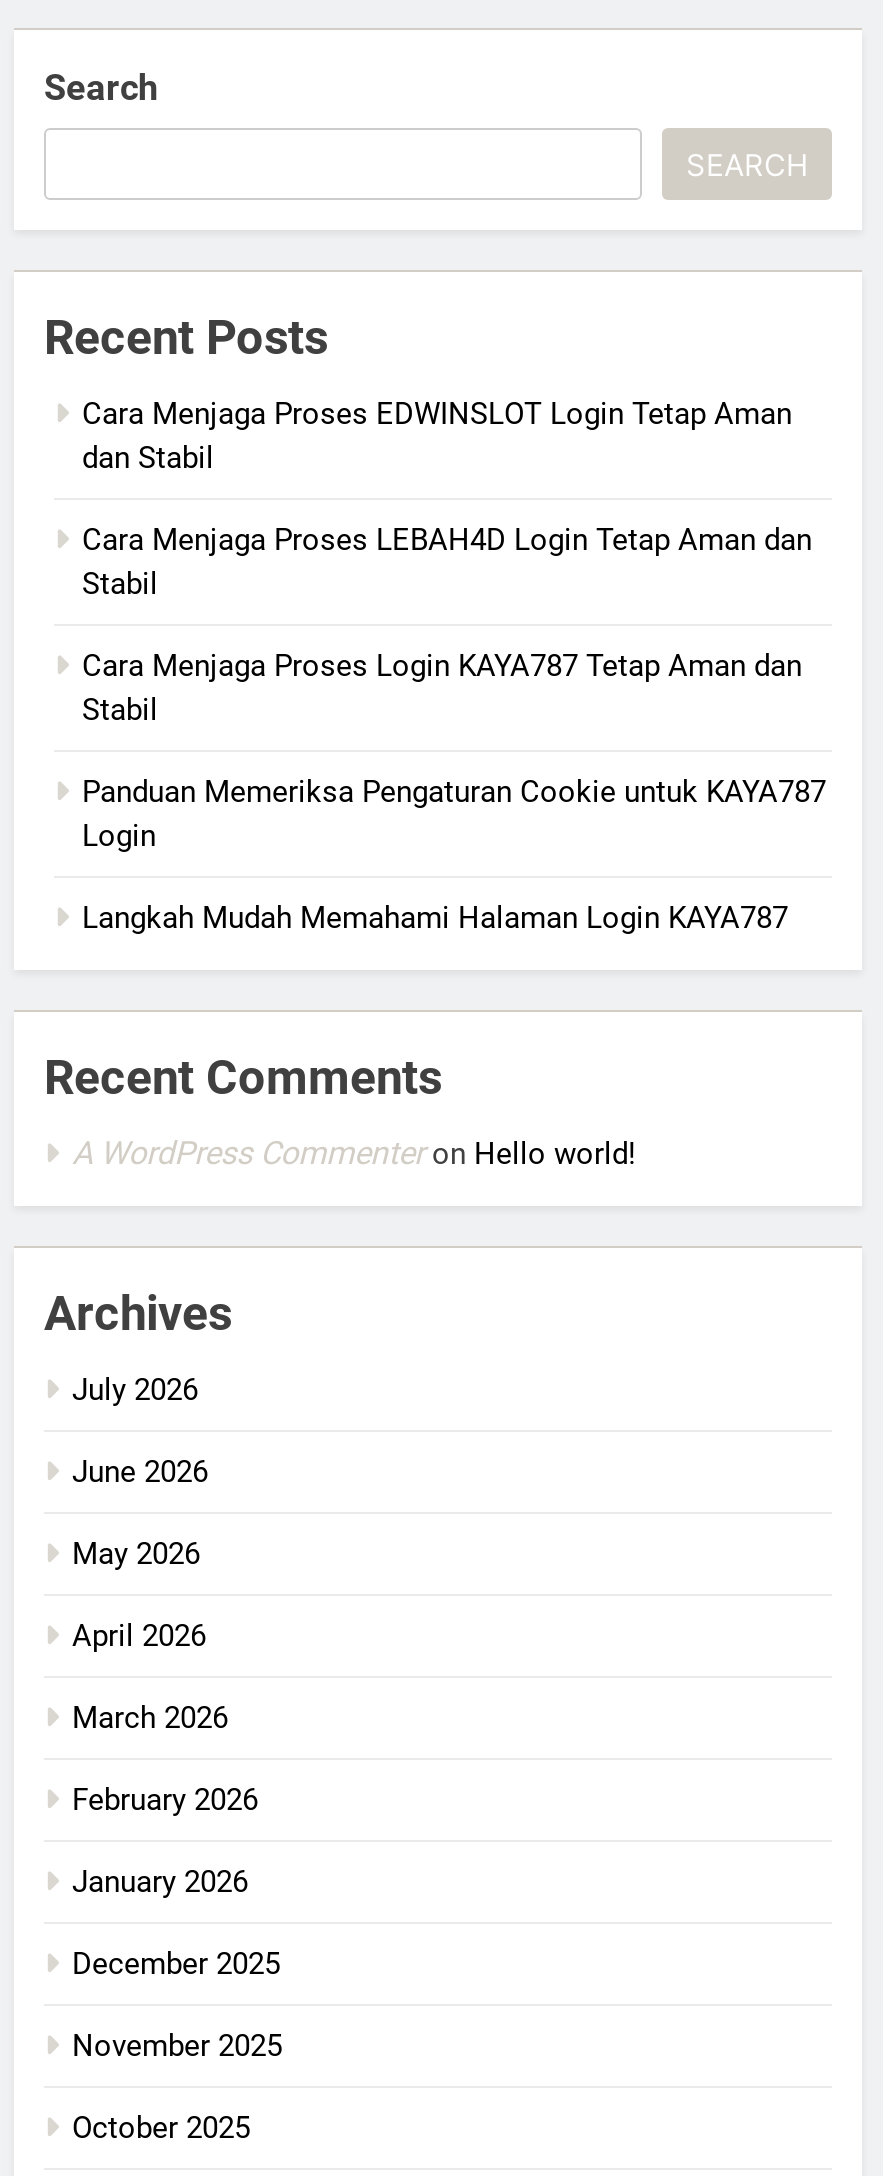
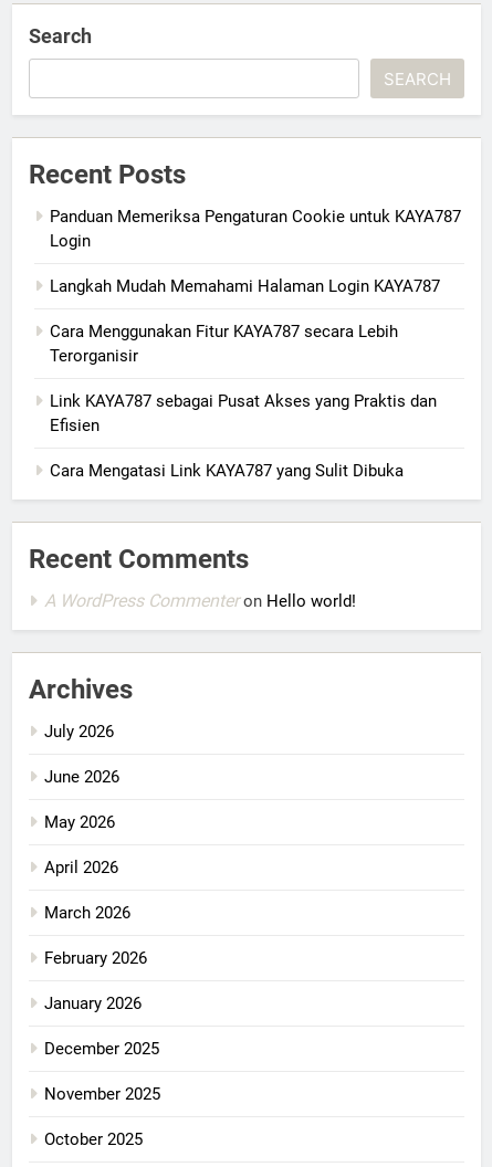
[82,396,812,728] Cara Menjaga Proses EDWINSLOT Login Tetap Aman | dan Stabil | Cara Menjaga Proses LEBAH4D Login Tetap Aman dan | Stabil | Cara Menjaga Proses Login KAYA787 Tetap Aman dan | Stabil -> none
moved [82,774,826,936] -> [50,207,461,296]: Panduan Memeriksa Pengaturan Cookie untuk KAYA787 | Login | Langkah Mudah Memahami Halaman Login KAYA787
none -> [50,322,437,481] Cara Menggunakan Fitur KAYA787 secara Lebih | Terorganisir | Link KAYA787 sebagai Pusat Akses yang Praktis dan | Efisien | Cara Mengatasi Link KAYA787 yang Sulit Dibuka

